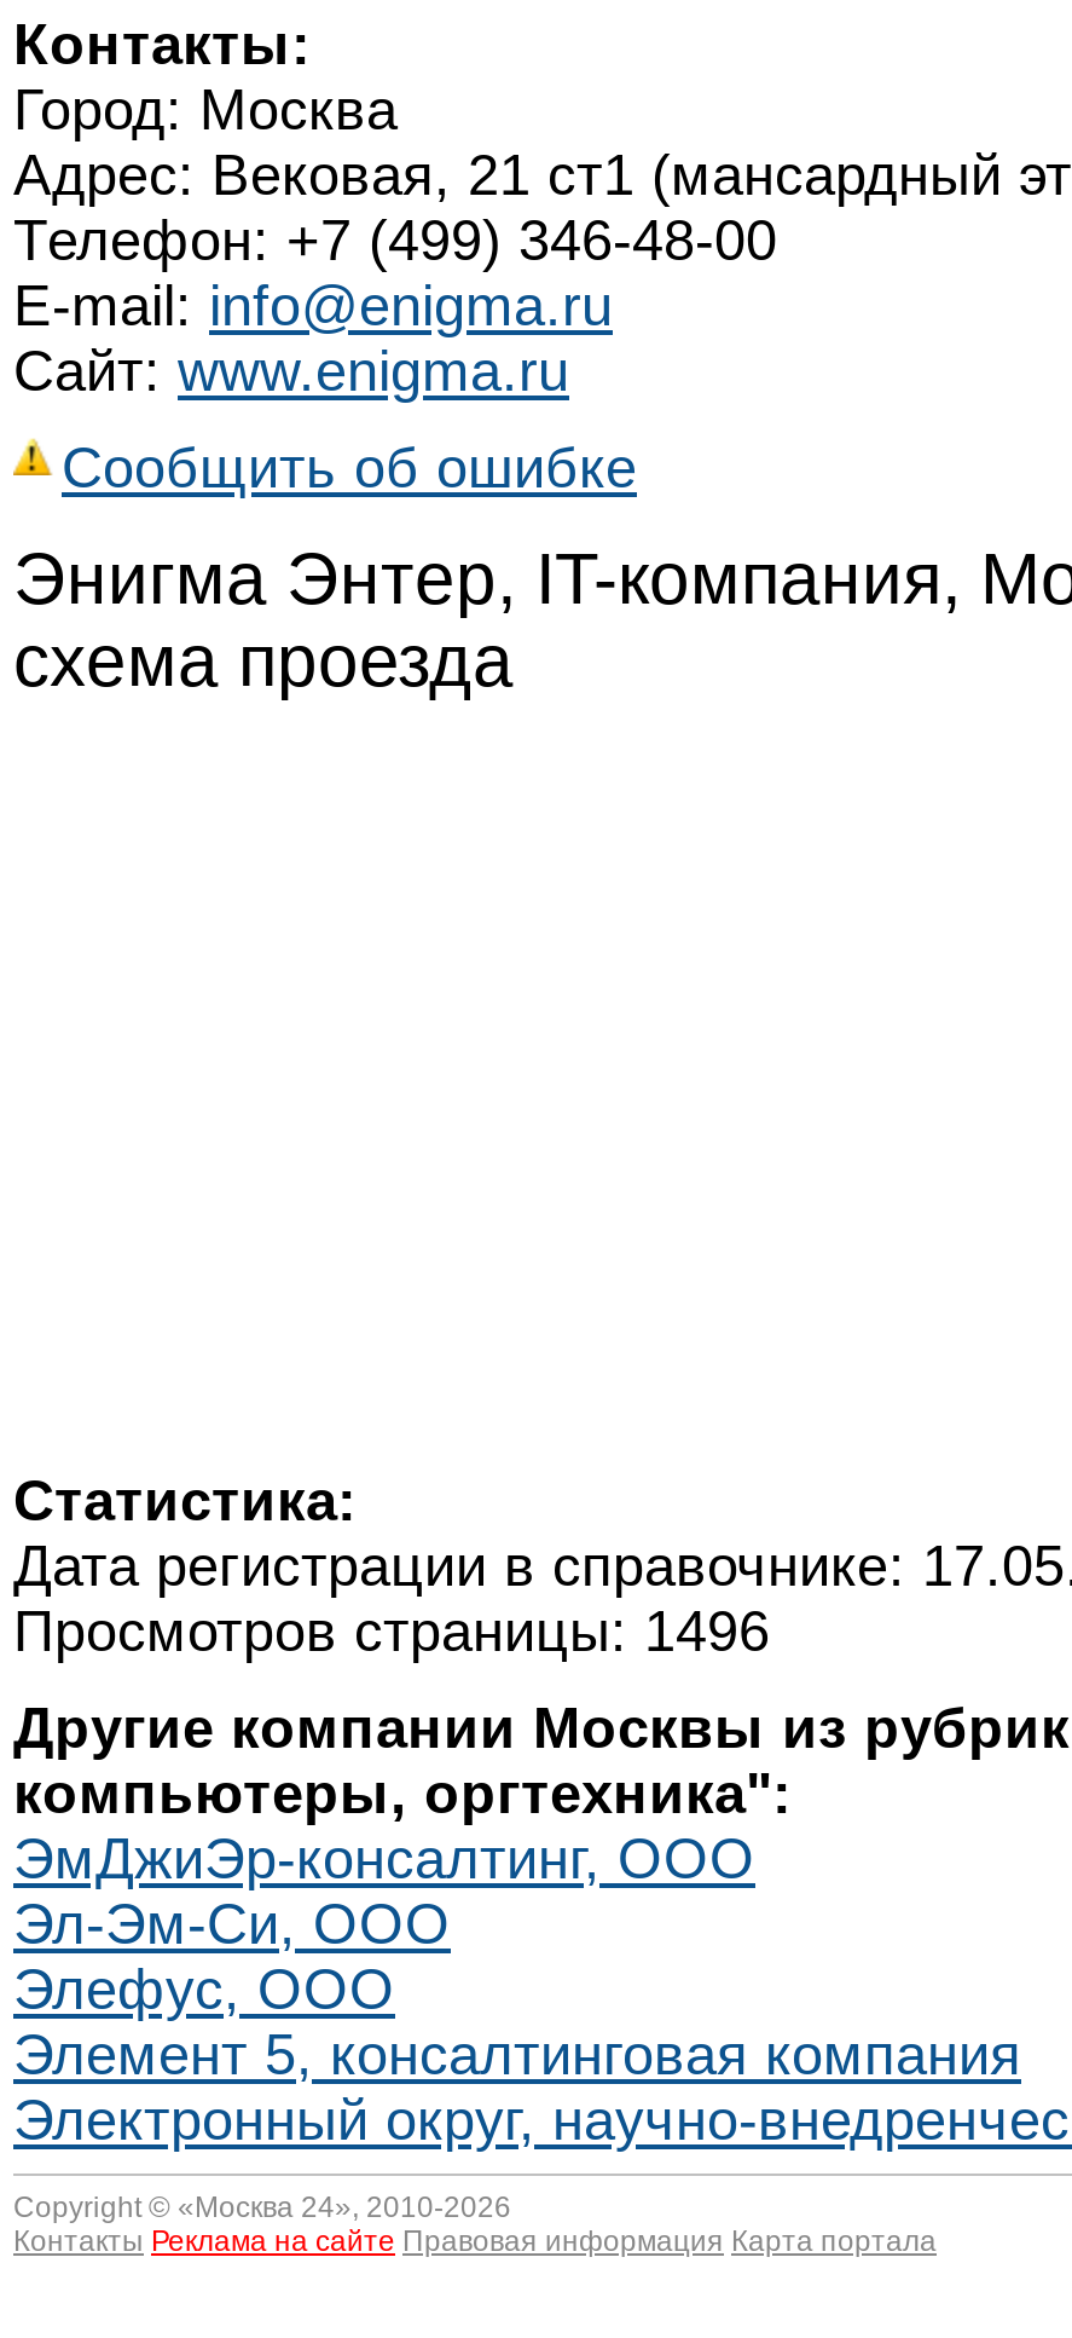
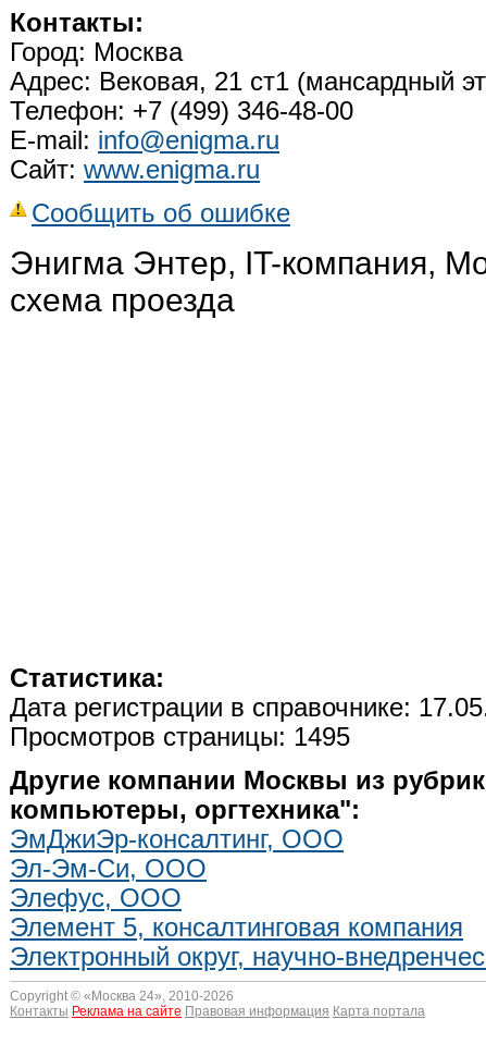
[13,1600,770,1663] Просмотров страницы: 1496 -> [10,723,350,751] Просмотров страницы: 1495

